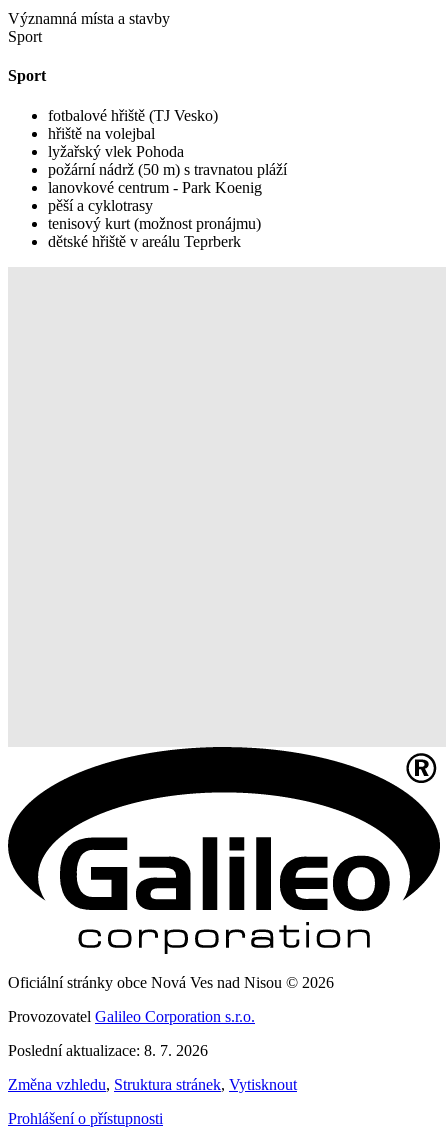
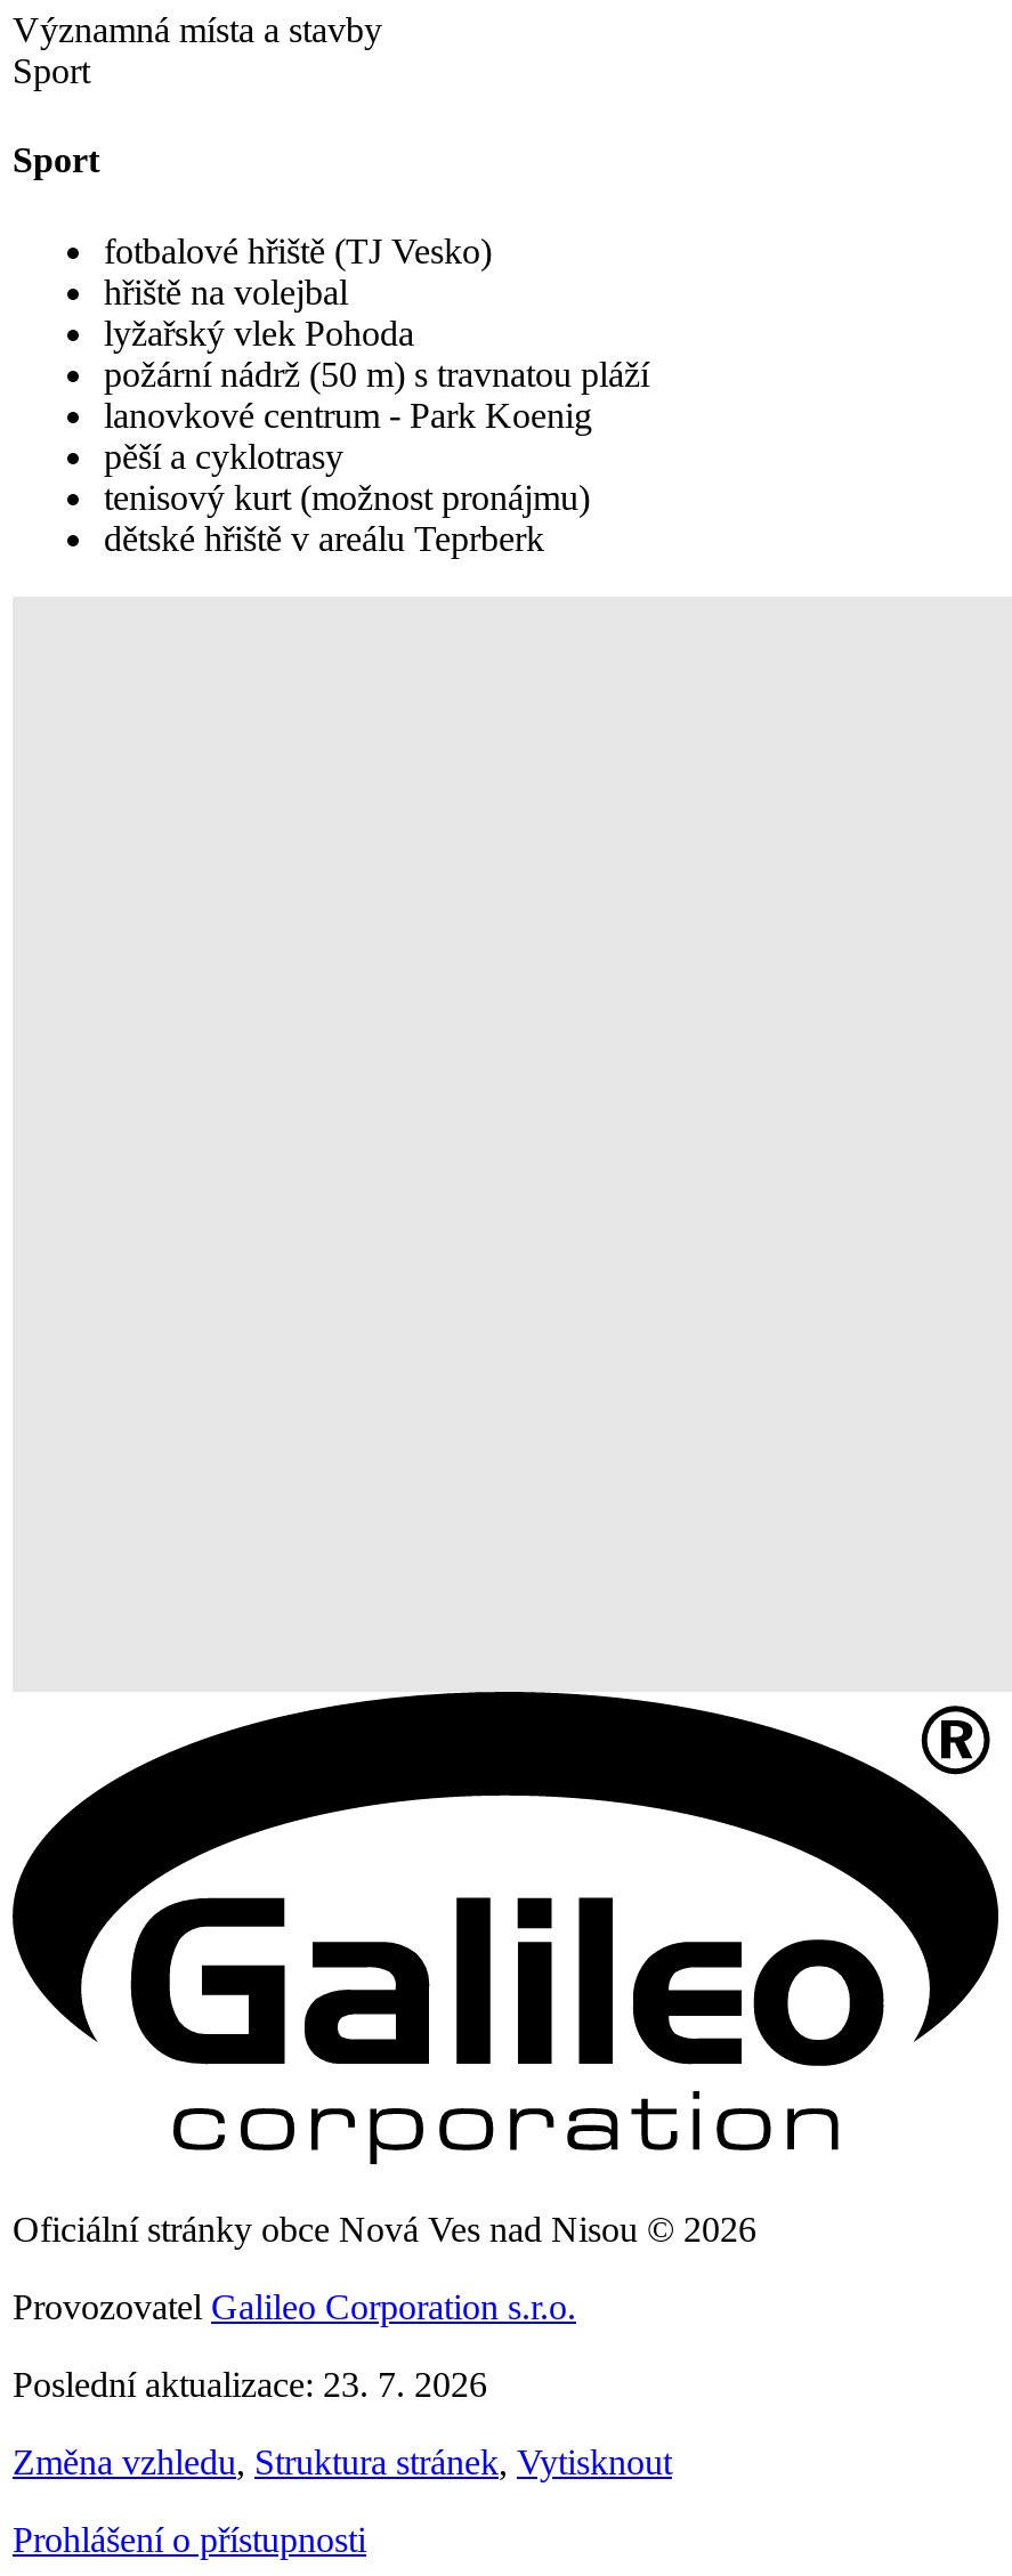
[8,1042,208,1059] Poslední aktualizace: 8. 7. 2026 -> [13,2365,487,2404] Poslední aktualizace: 23. 7. 2026

